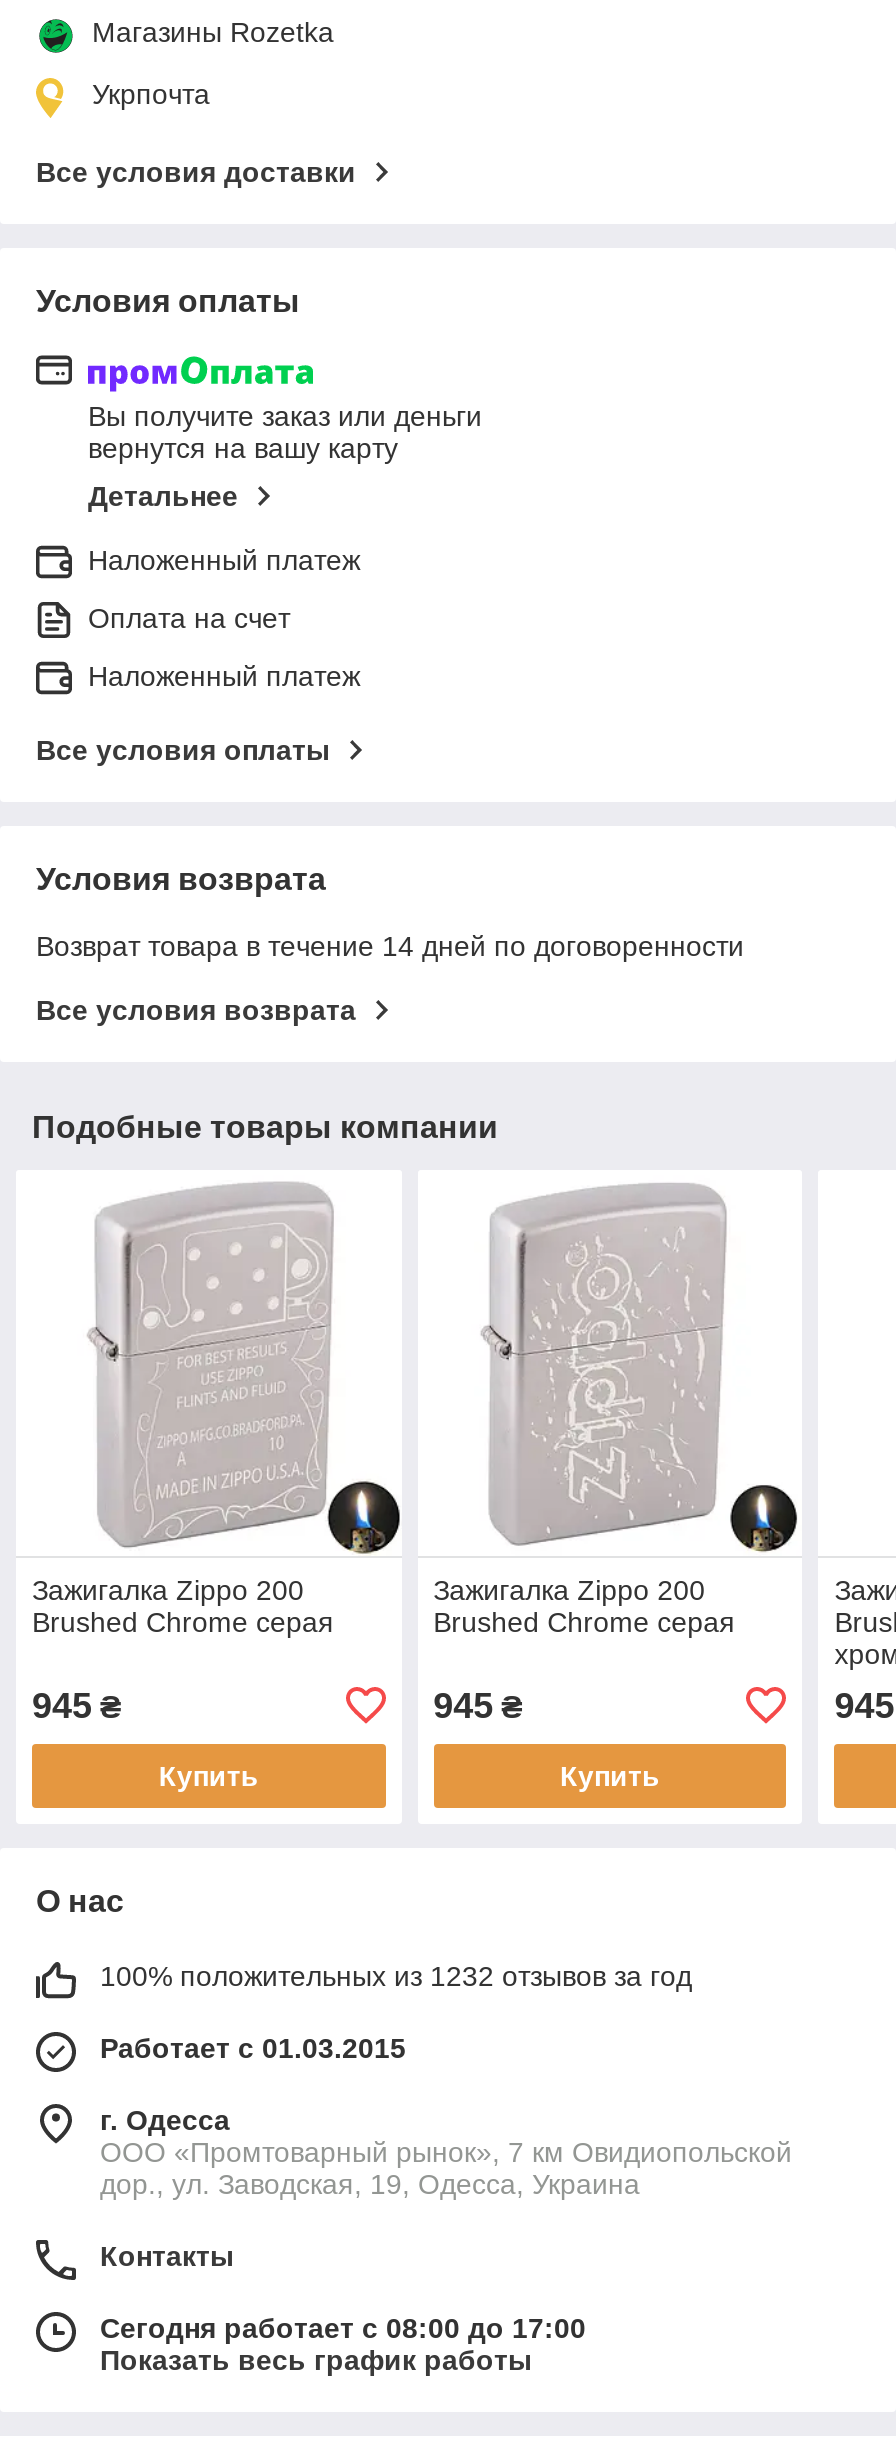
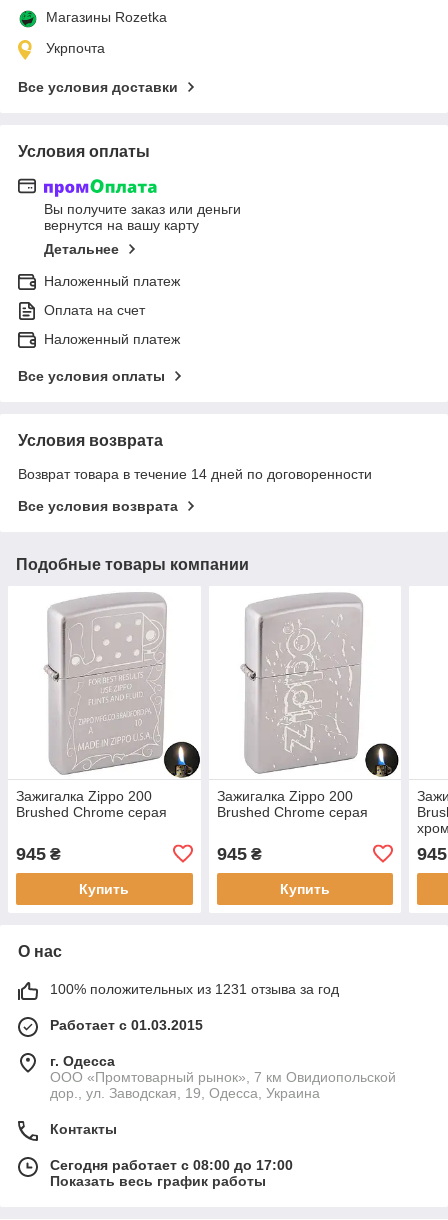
[100,1960,692,1992] 100% положительных из 1232 отзывов за год -> [50,981,339,997] 100% положительных из 1231 отзыва за год

